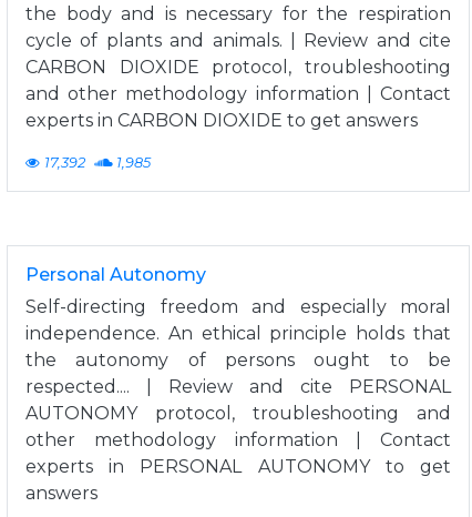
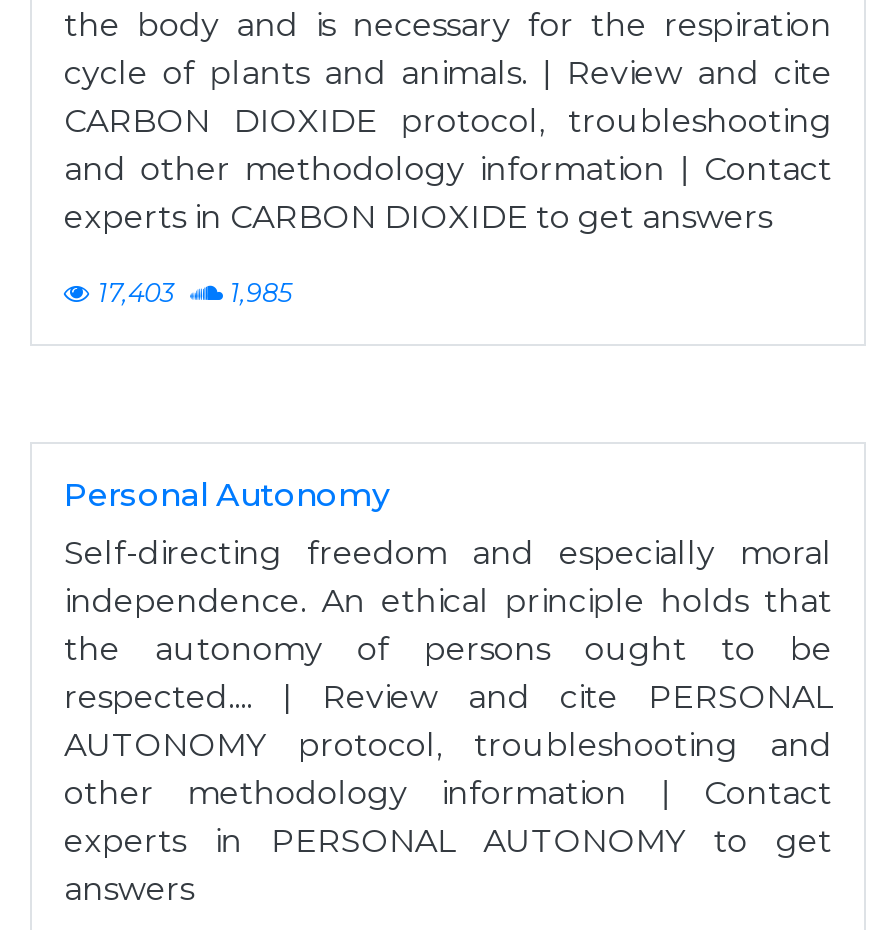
[44,154,151,171] 17,392 1,985 -> [98,277,292,307] 17,403 1,985

